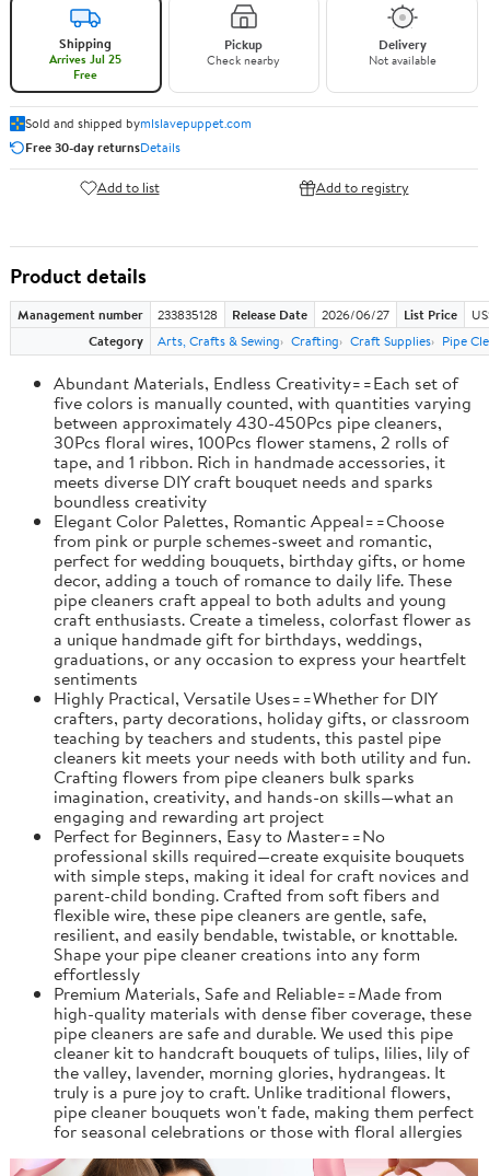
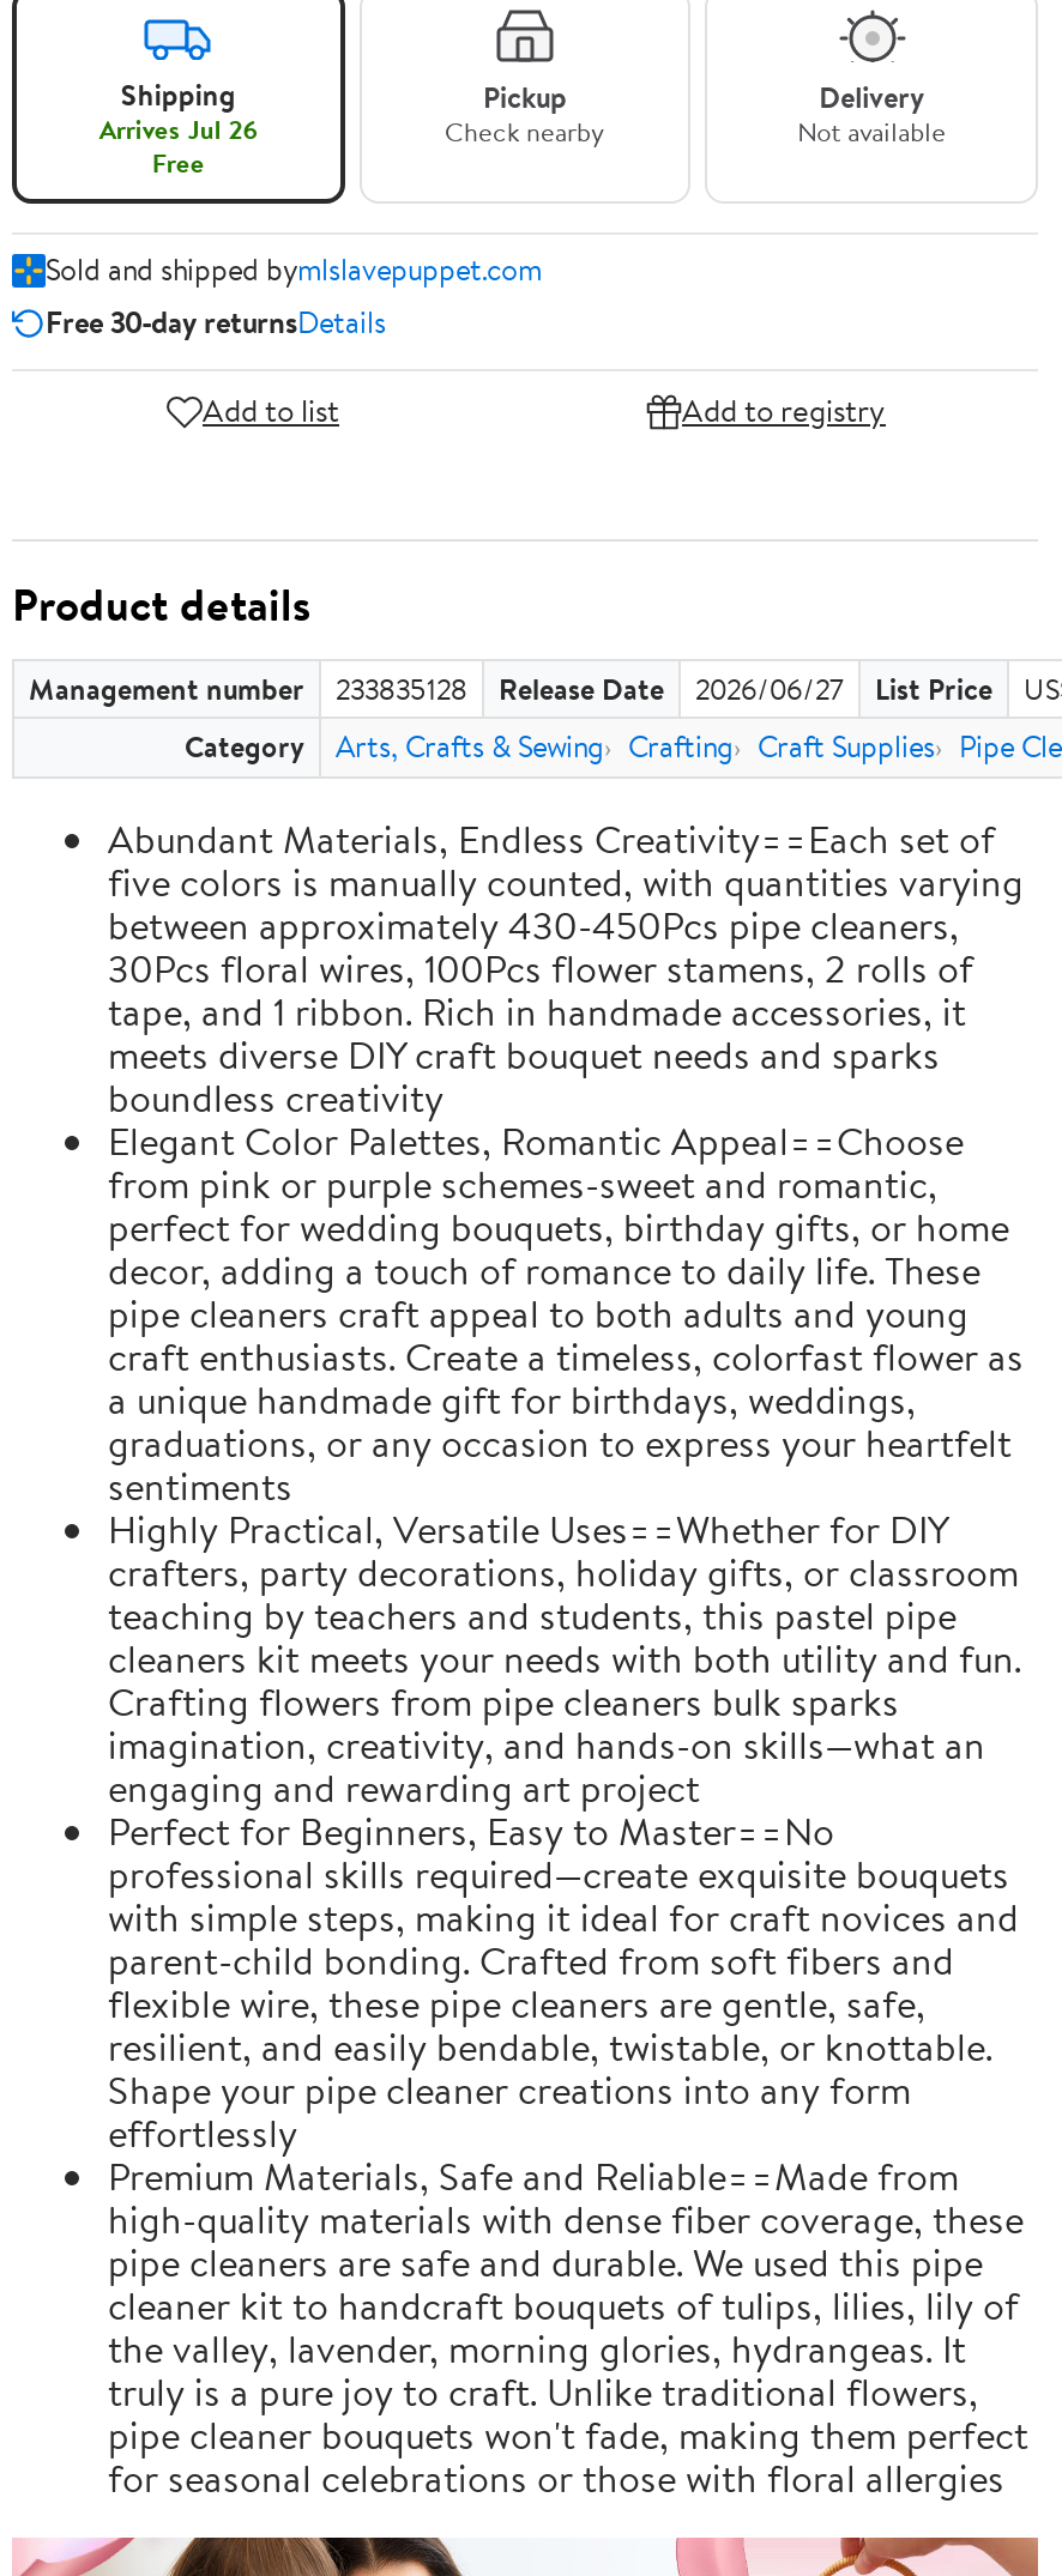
[50,50,122,68] Arrives Jul 25 -> [99,110,257,149] Arrives Jul 26

